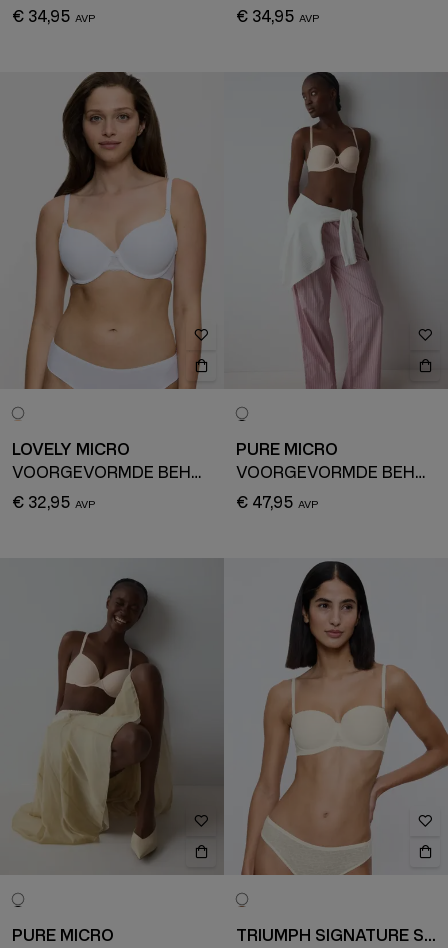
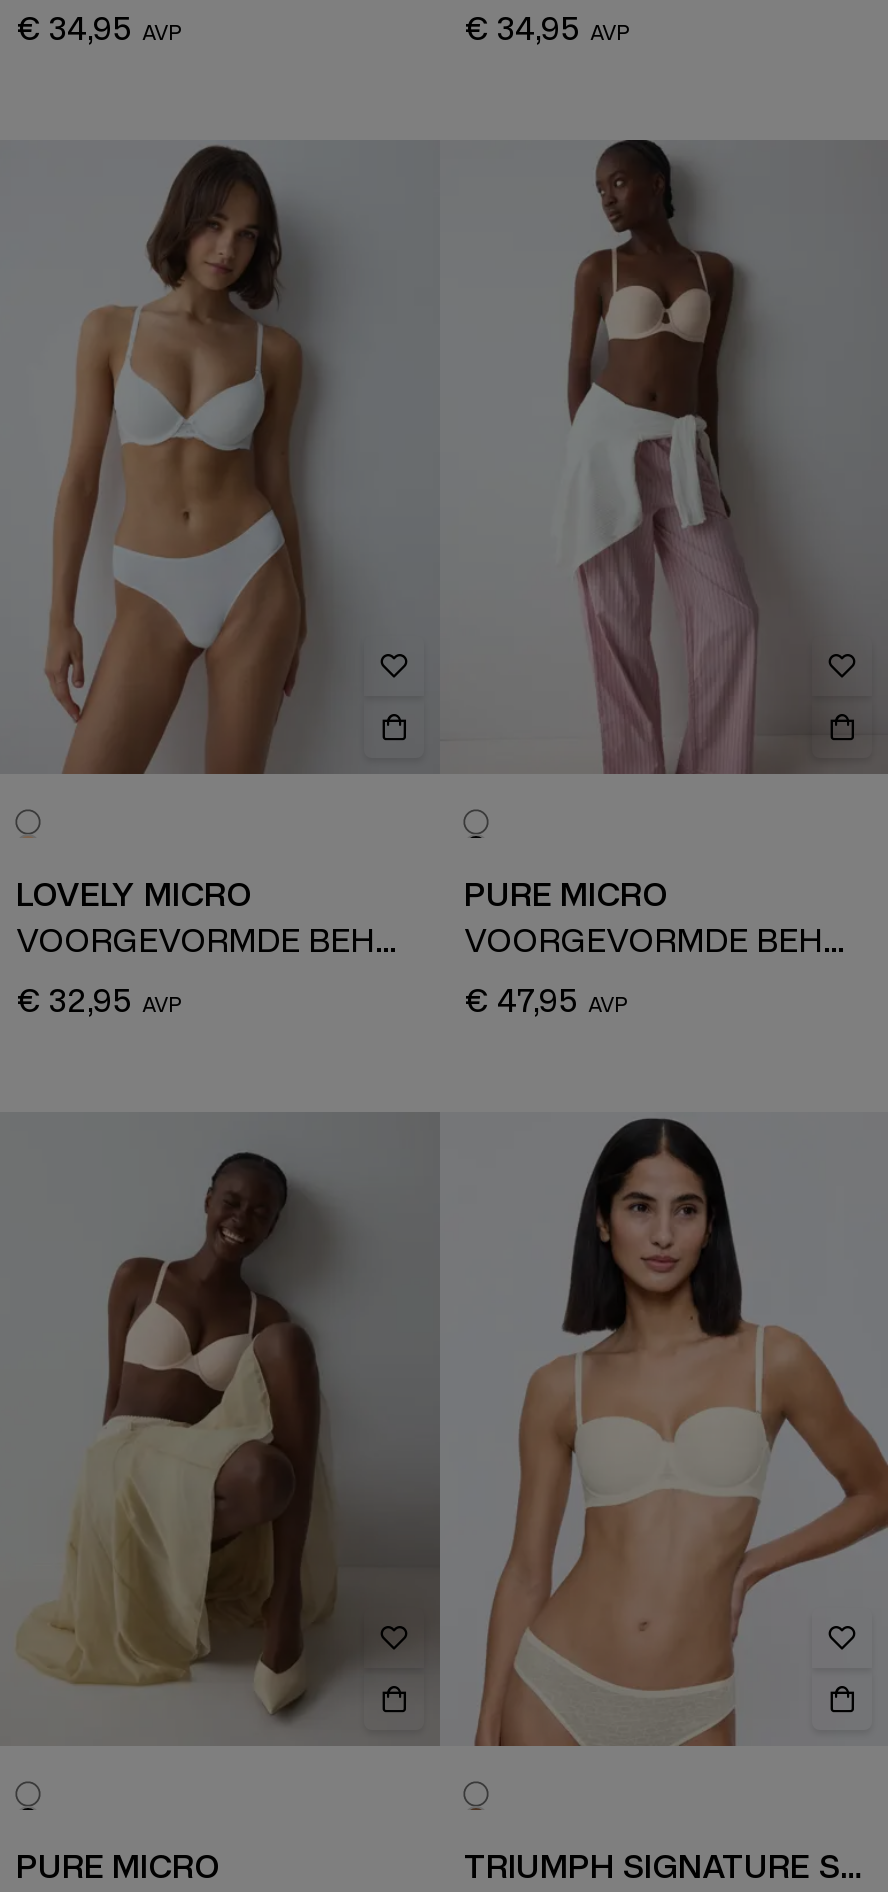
[24,71,222,389] [image] -> [42,140,438,776] [image]

